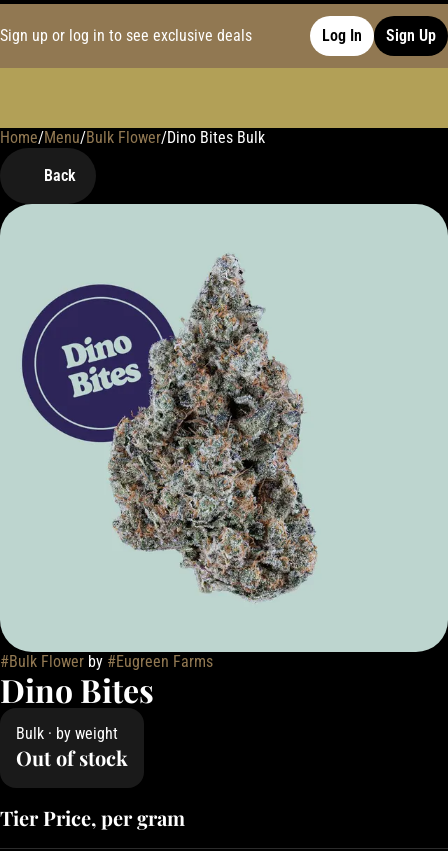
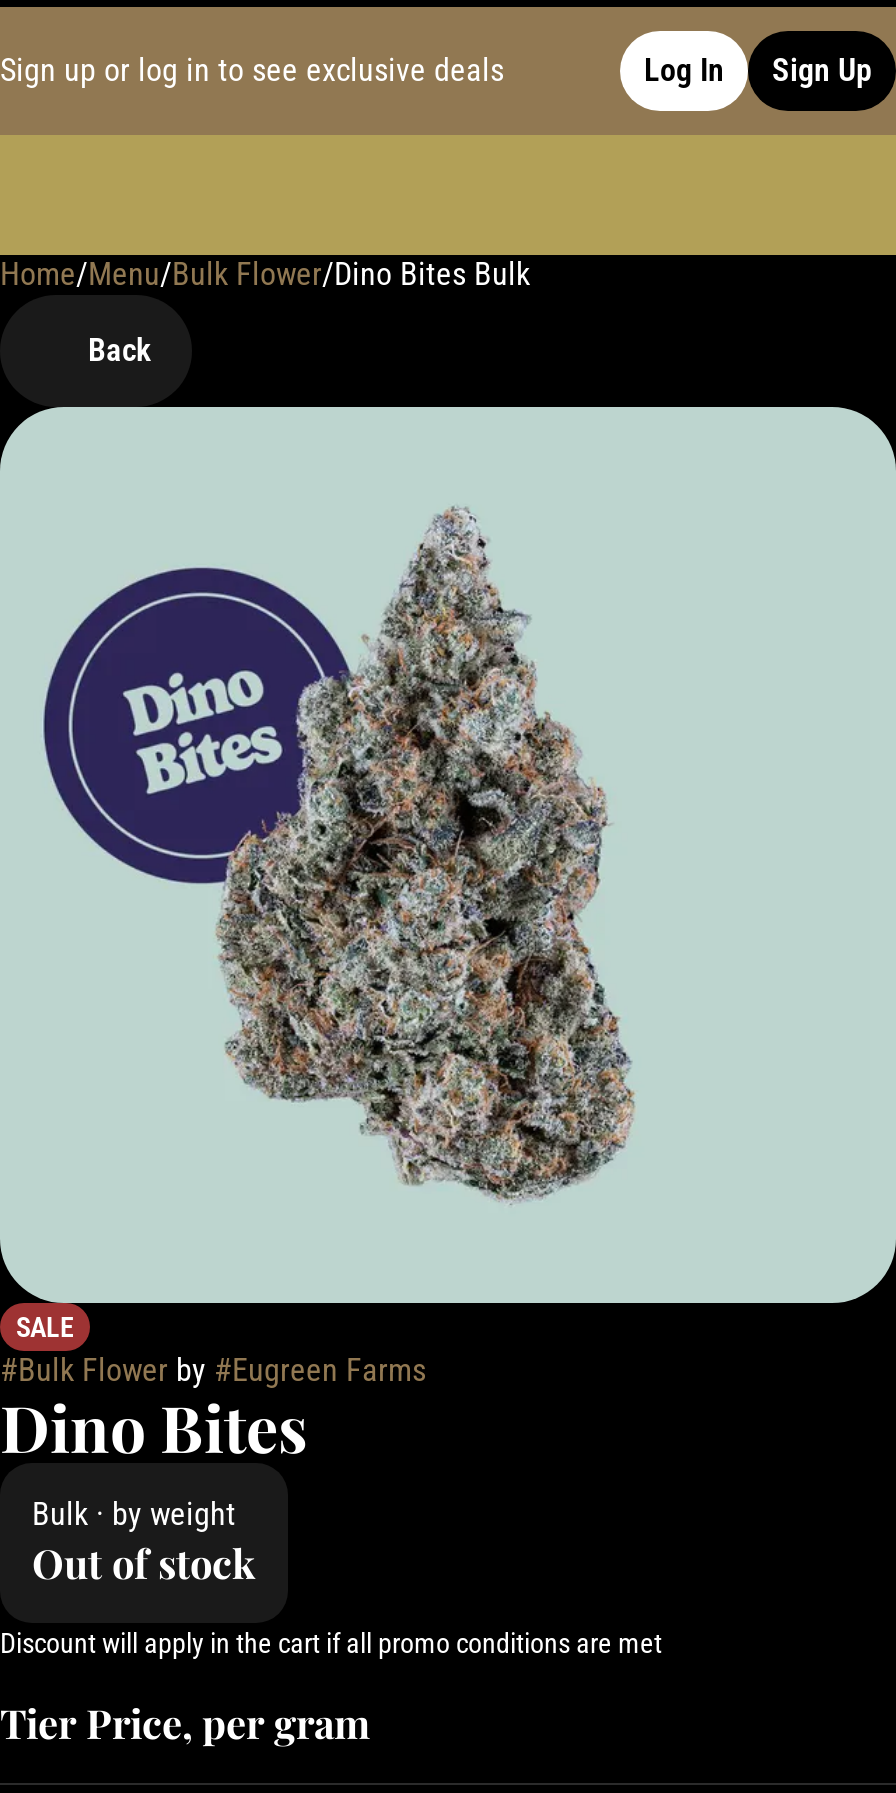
none -> [16,1311,74,1343] SALE
none -> [0,1627,662,1659] Discount will apply in the cart if all promo conditions are met

